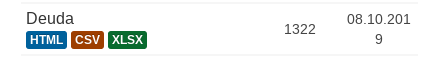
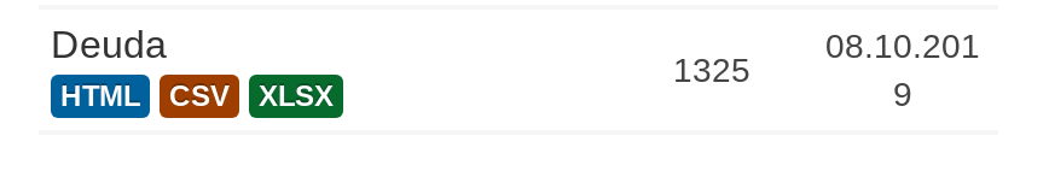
[283,21,315,37] 1322 -> [673,51,750,90] 1325

